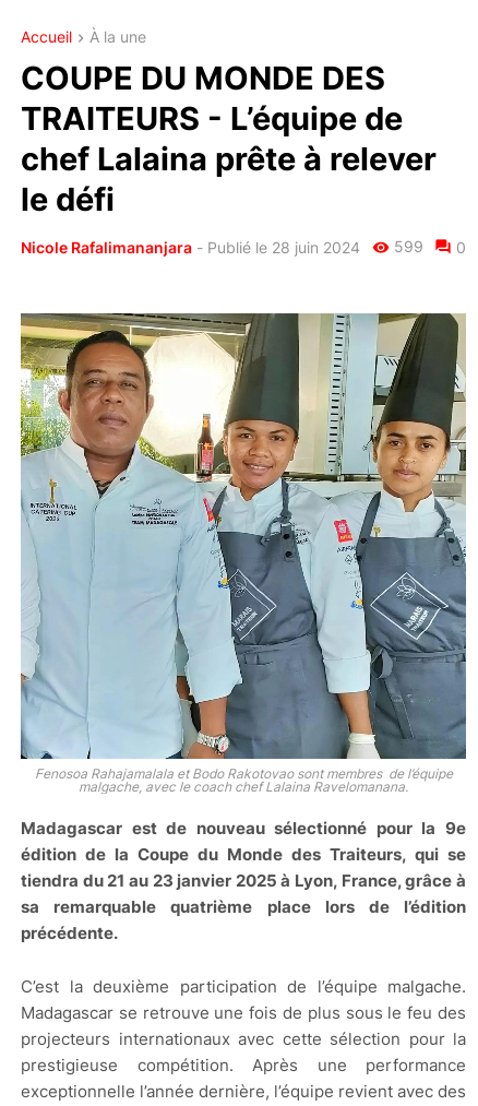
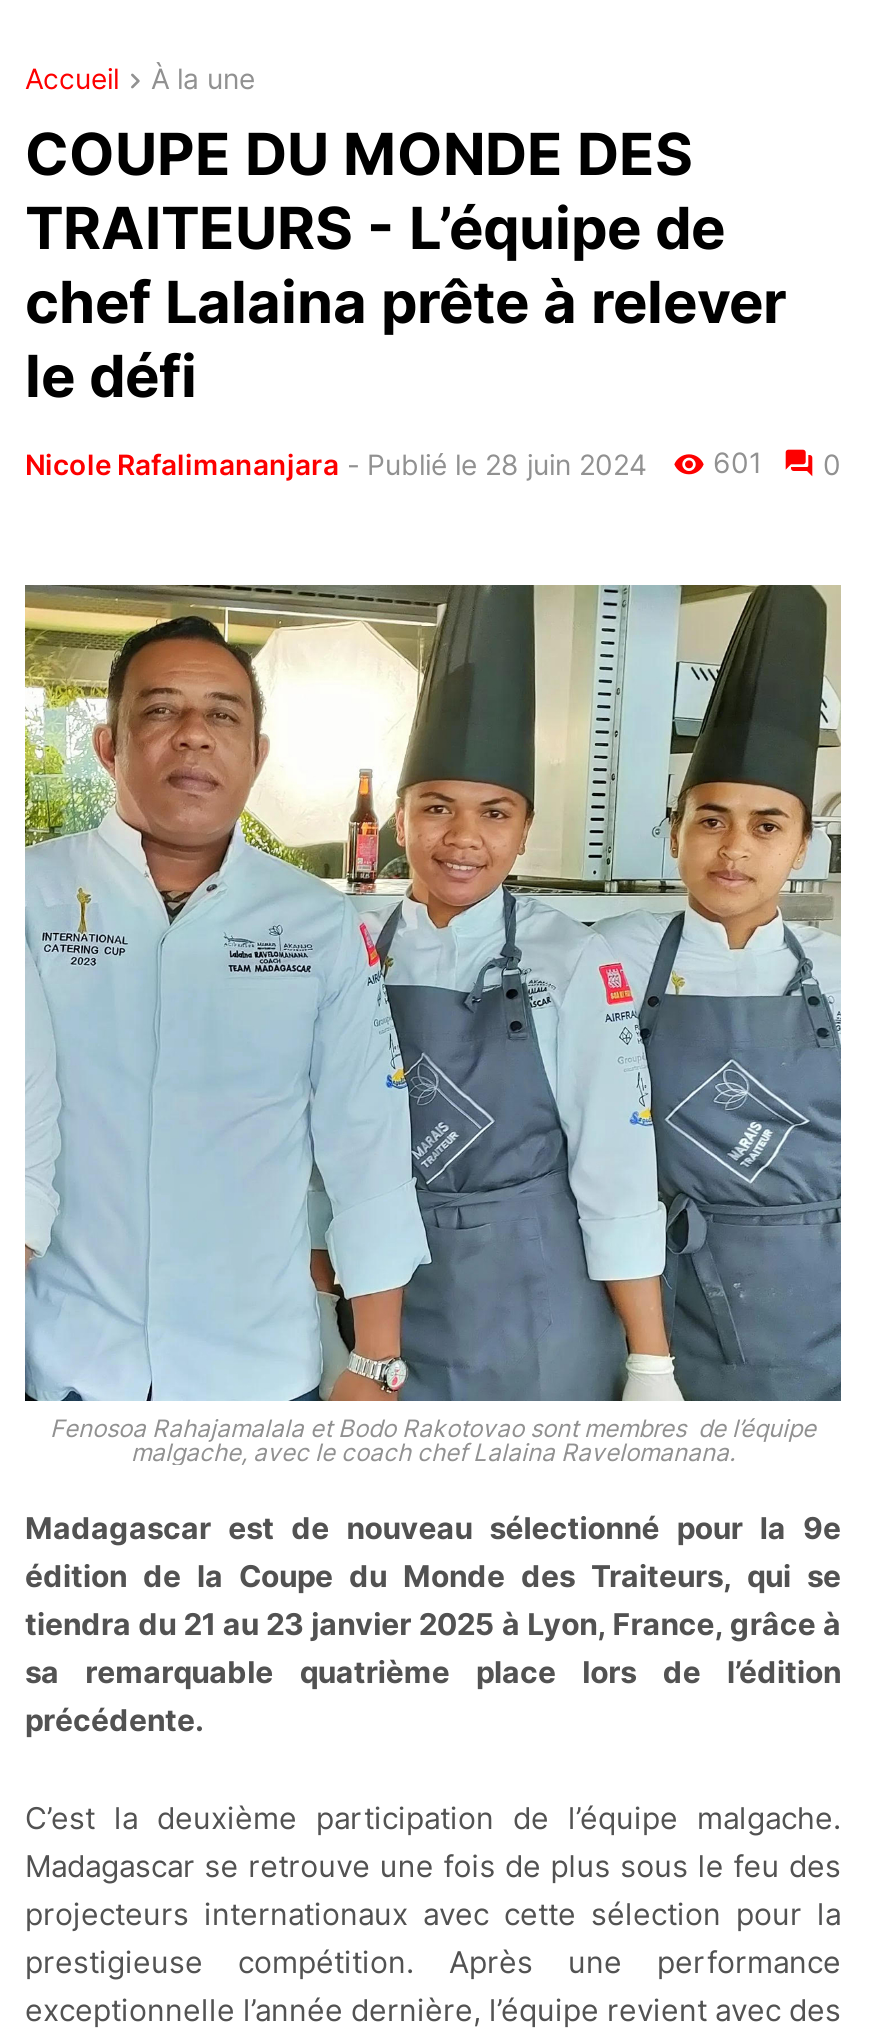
[21,237,466,257] Nicole Rafalimananjara - Publié le 28 juin 2024 599 0 -> [25,445,841,481] Nicole Rafalimananjara - Publié le 28 juin 2024 601 0

